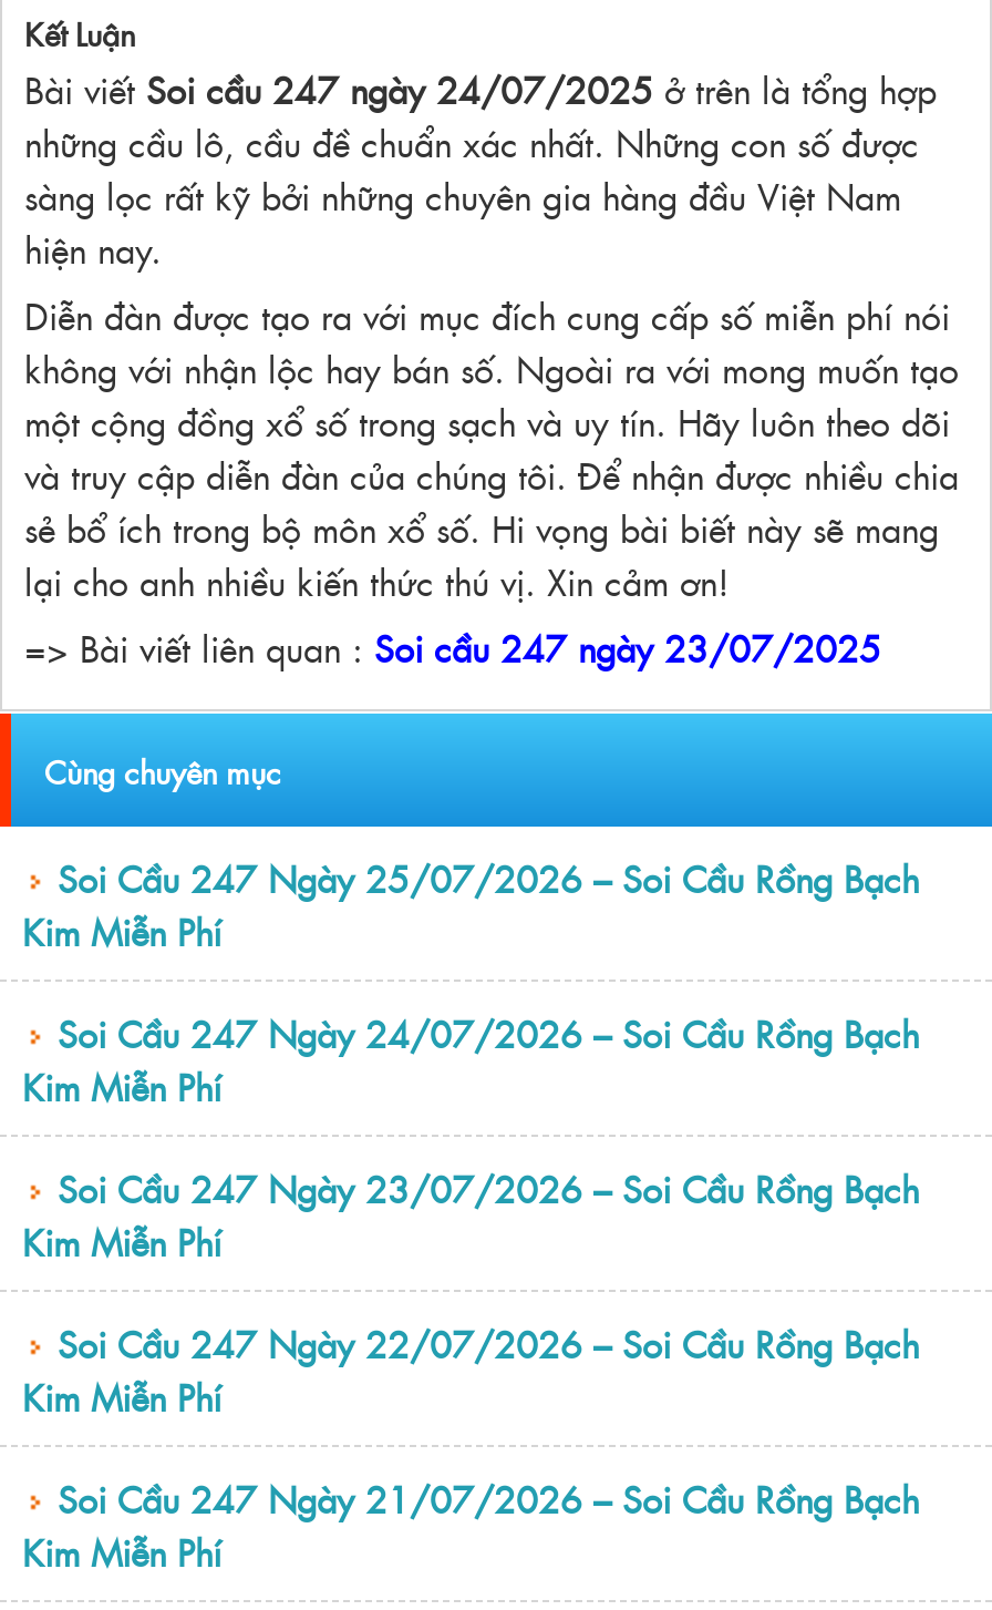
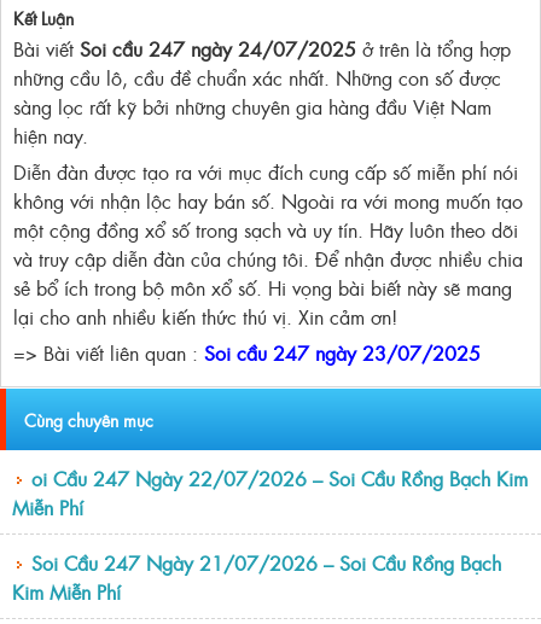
[22,851,919,1423] Soi Cầu 247 Ngày 25/07/2026 – Soi Cầu Rồng Bạch | Kim Miễn Phí | Soi Cầu 247 Ngày 24/07/2026 – Soi Cầu Rồng Bạch | Kim Miễn Phí | Soi Cầu 247 Ngày 23/07/2026 – Soi Cầu Rồng Bạch | Kim Miễn Phí | Soi Cầu 247 Ngày 22/07/2026 – Soi Cầu Rồng Bạch | Kim Miễn Phí -> [12,463,528,521] oi Cầu 247 Ngày 22/07/2026 – Soi Cầu Rồng Bạch Kim | Miễn Phí

